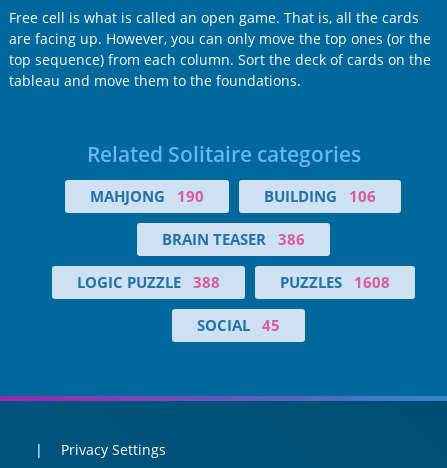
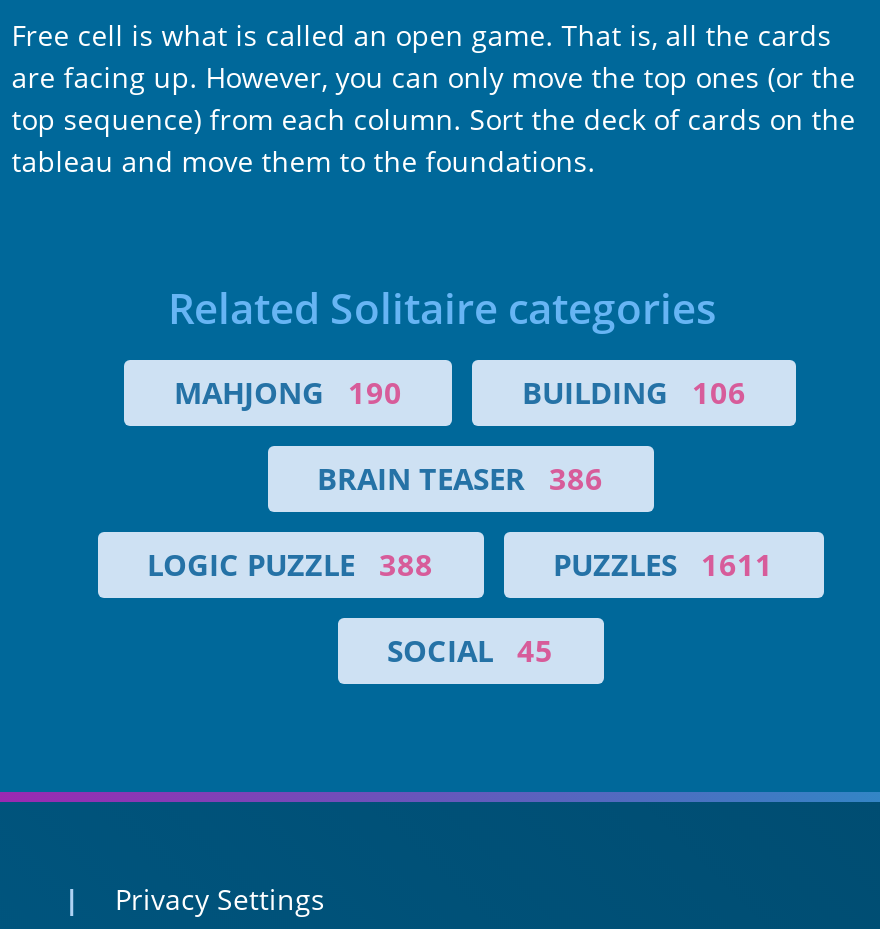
[279,272,389,292] PUZZLES 1608 -> [553,543,773,583] PUZZLES 1611

